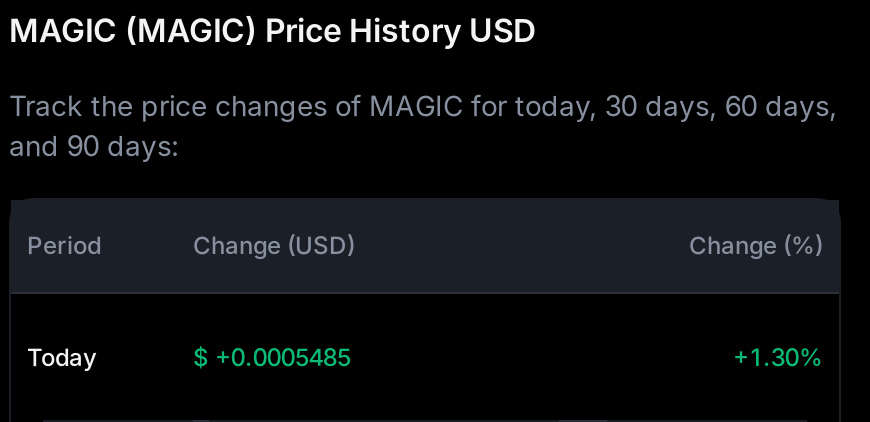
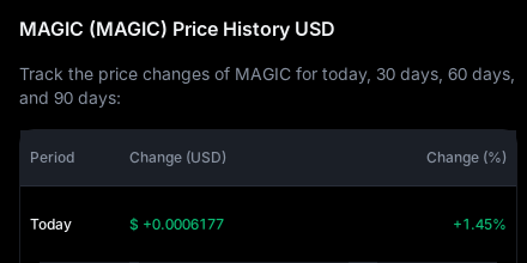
[193,342,351,372] $ +0.0005485 -> [129,215,224,233] $ +0.0006177
[733,342,823,372] +1.30% -> [453,215,507,233] +1.45%

